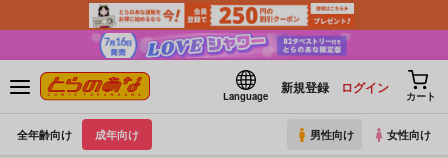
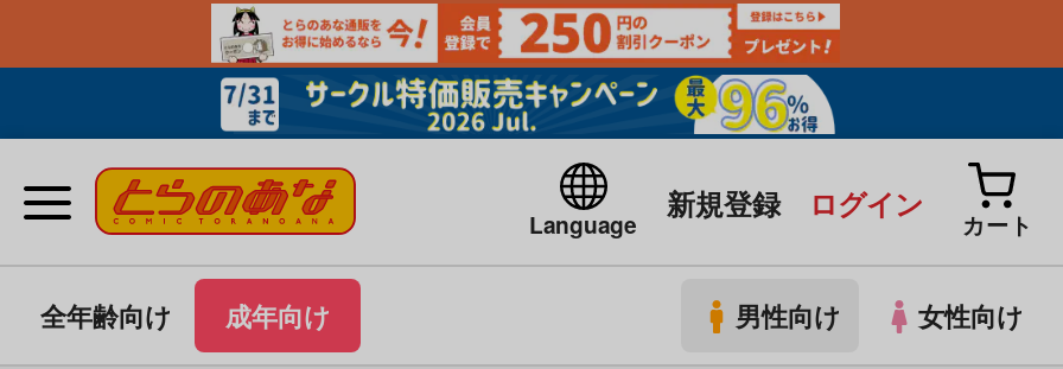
[3,29,445,61] [image] -> [7,65,1056,141] [image]

